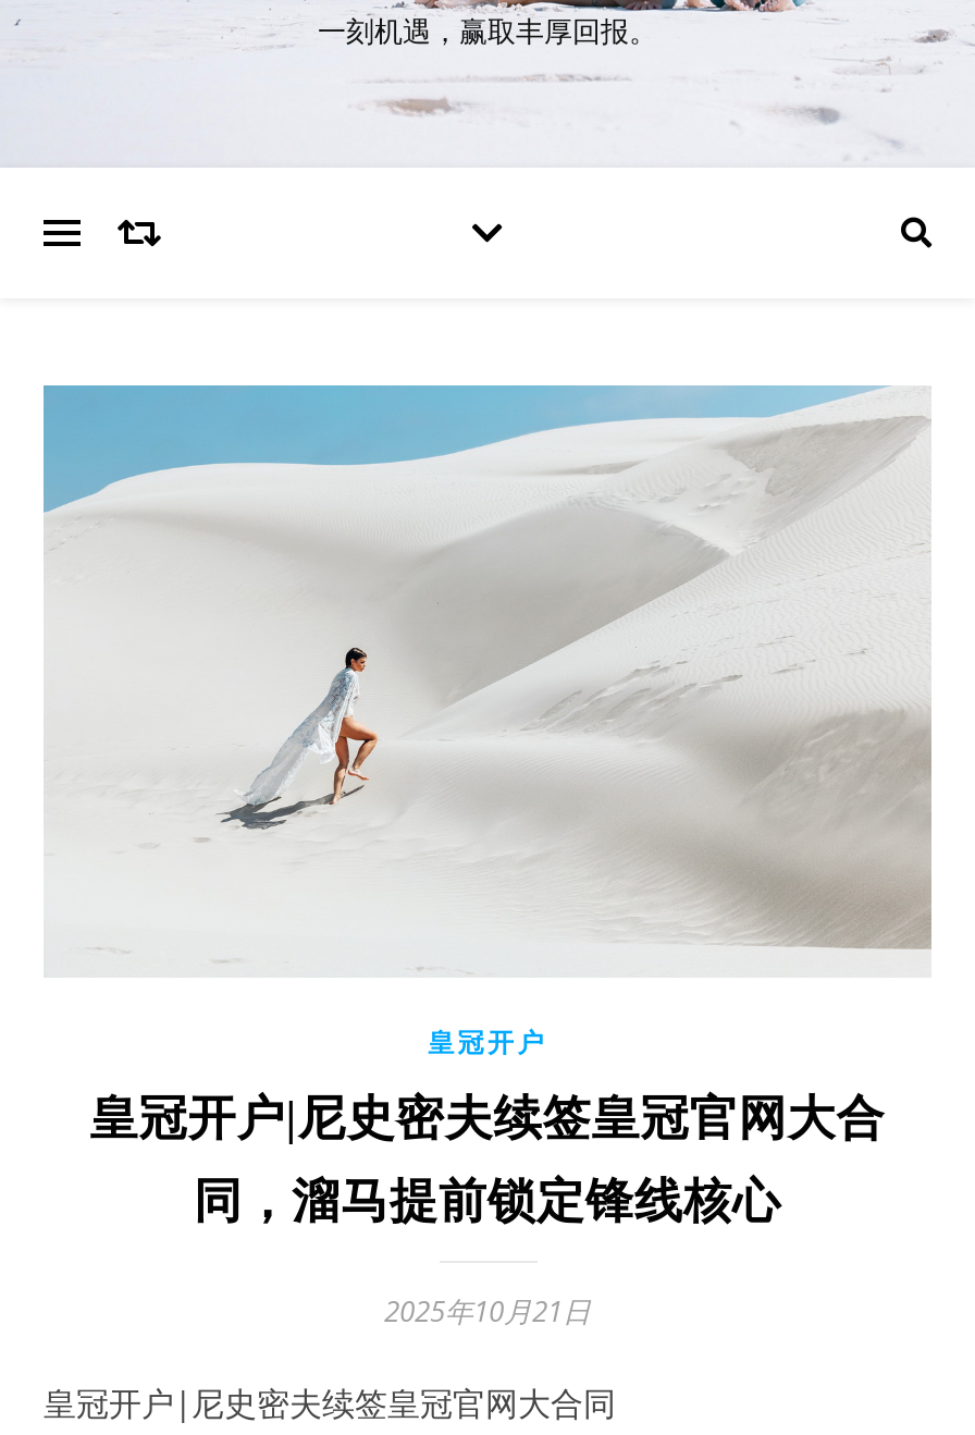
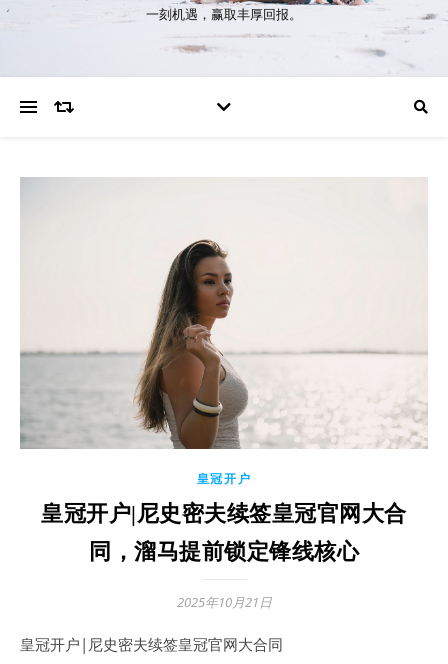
[44,383,931,978] [image] -> [20,177,427,450] [image]

